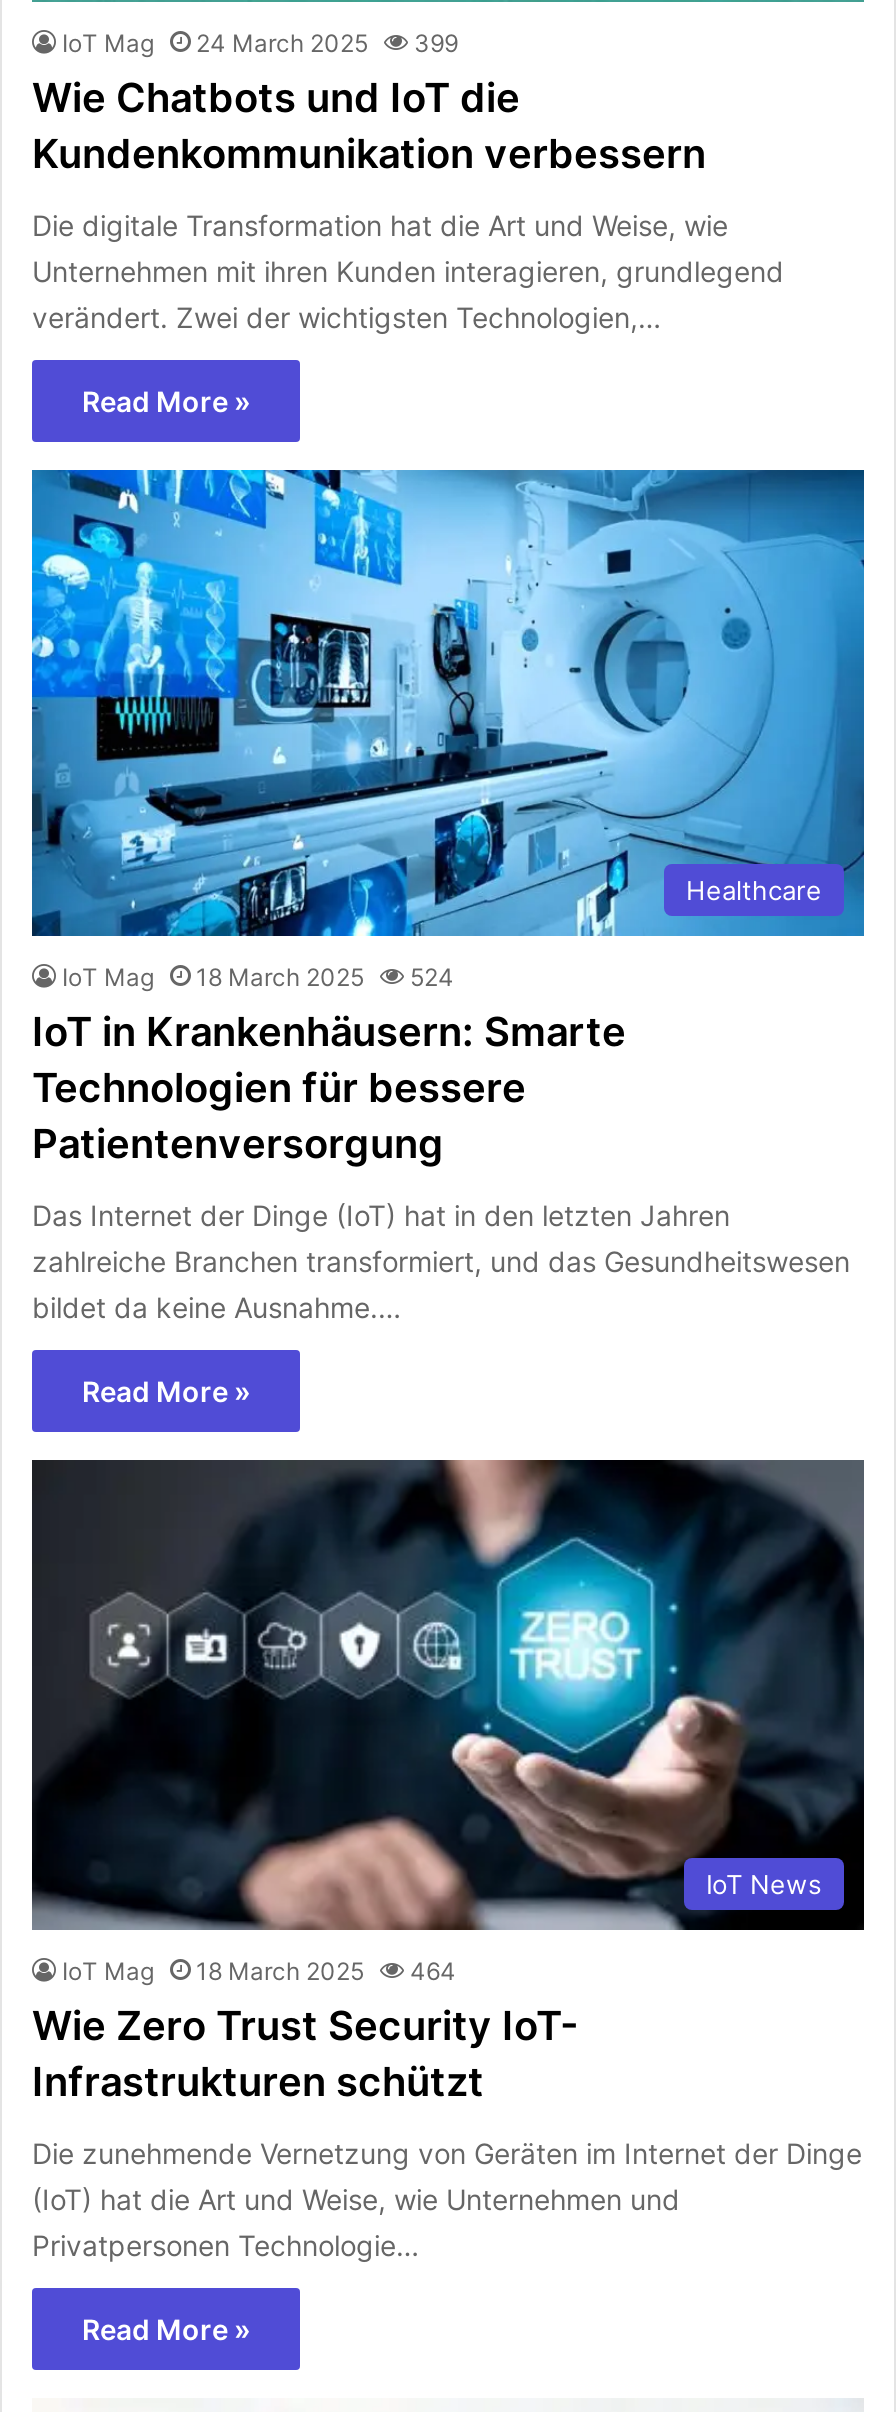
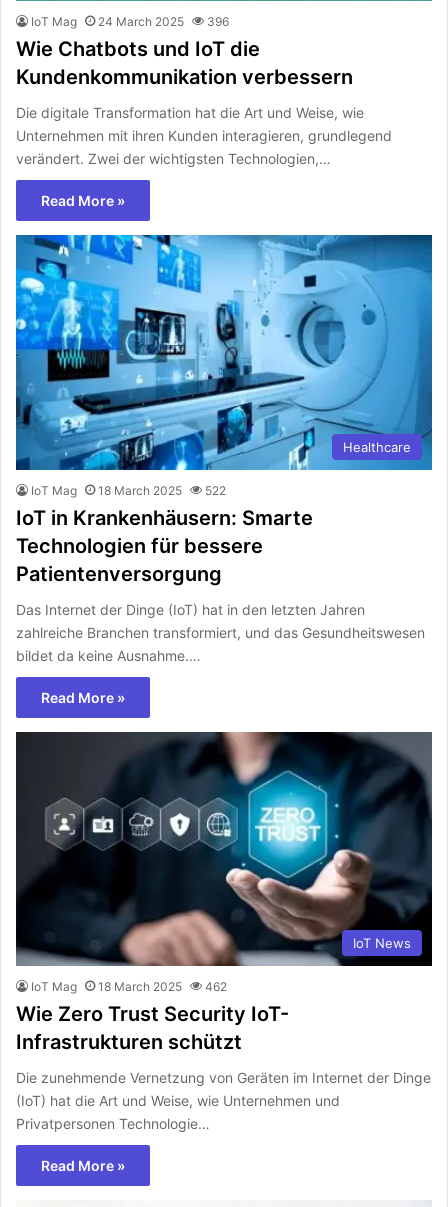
[62,28,458,58] IoT Mag 24 March 2025 399 -> [31,14,229,29] IoT Mag 24 March 2025 396
[62,963,454,993] IoT Mag 18 March 2025 524 -> [31,483,226,498] IoT Mag 18 March 2025 522
[62,1956,456,1986] IoT Mag 18 March 2025 464 -> [31,979,227,994] IoT Mag 18 March 2025 462

